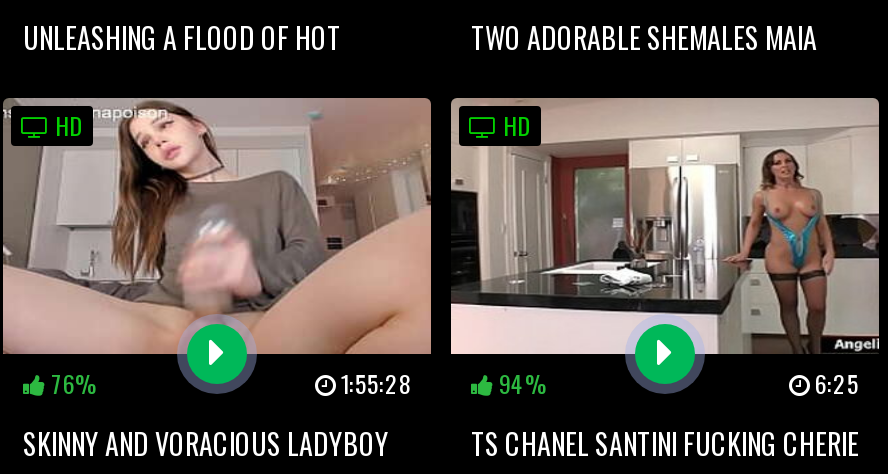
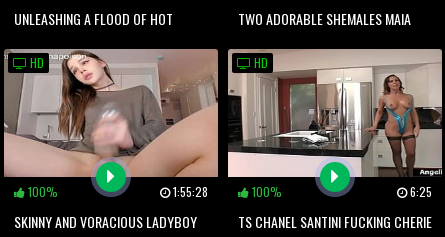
[51,366,99,400] 76% -> [28,183,58,200] 100%
[499,366,549,400] 94% -> [252,183,282,200] 100%

